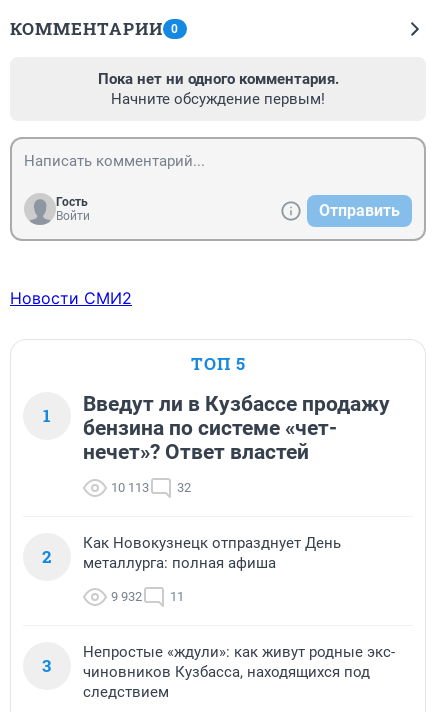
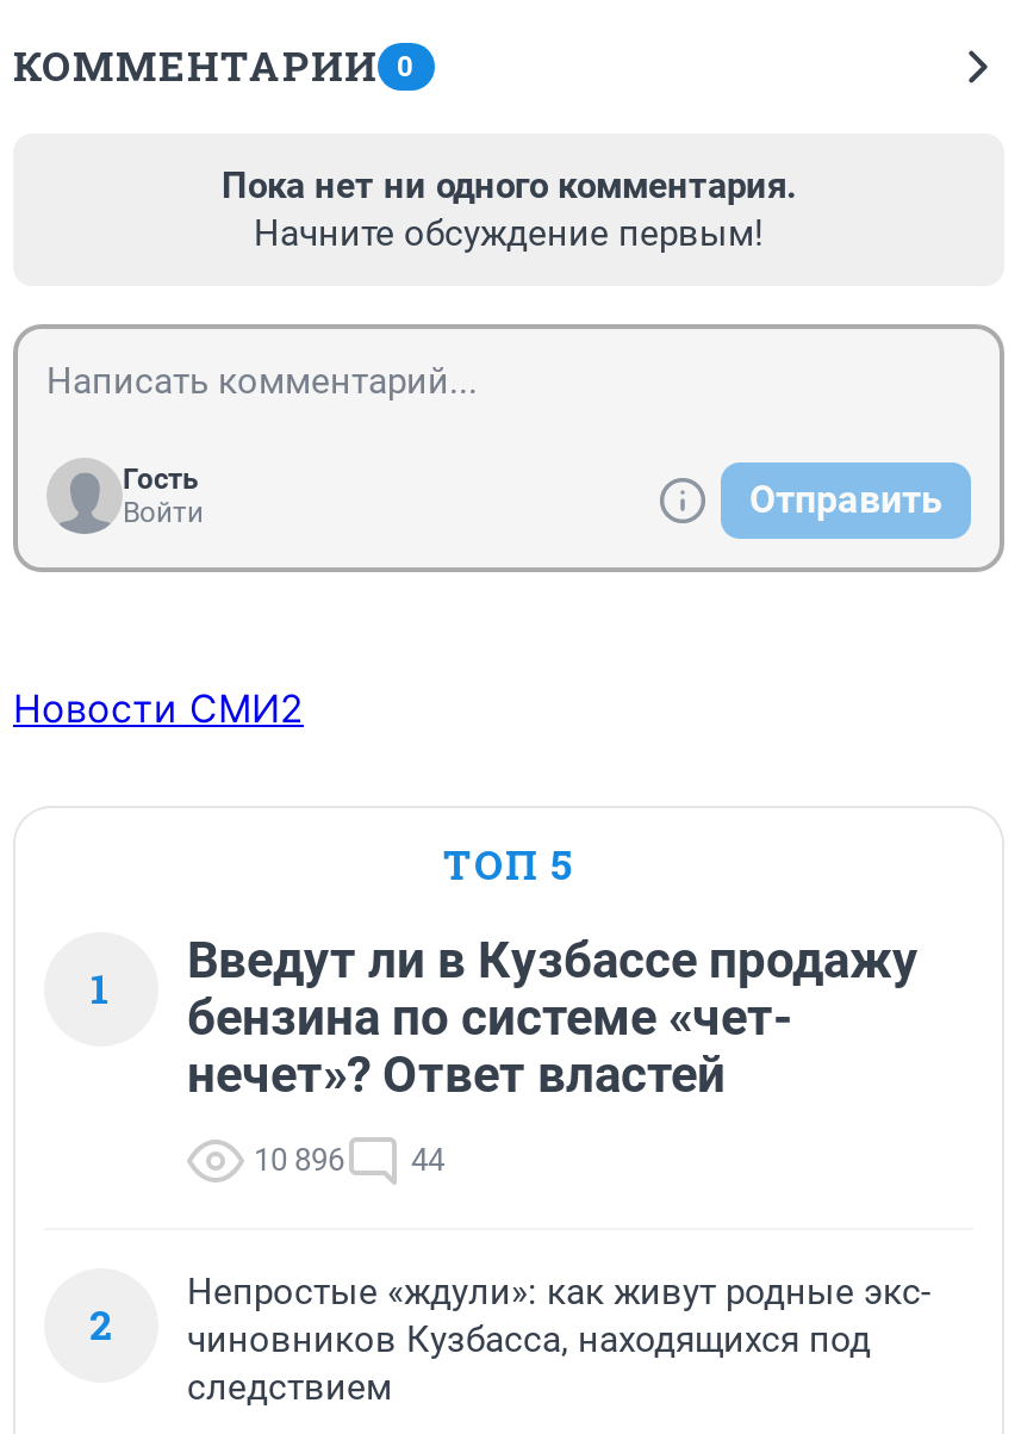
[111,480,149,495] 10 113 -> [254,1142,344,1178] 10 896
[177,480,191,495] 32 -> [411,1142,444,1178] 44
[42,534,341,677] Как Новокузнецк отпразднует День | металлурга: полная афиша | 9 932 | 11 | 3 -> none

